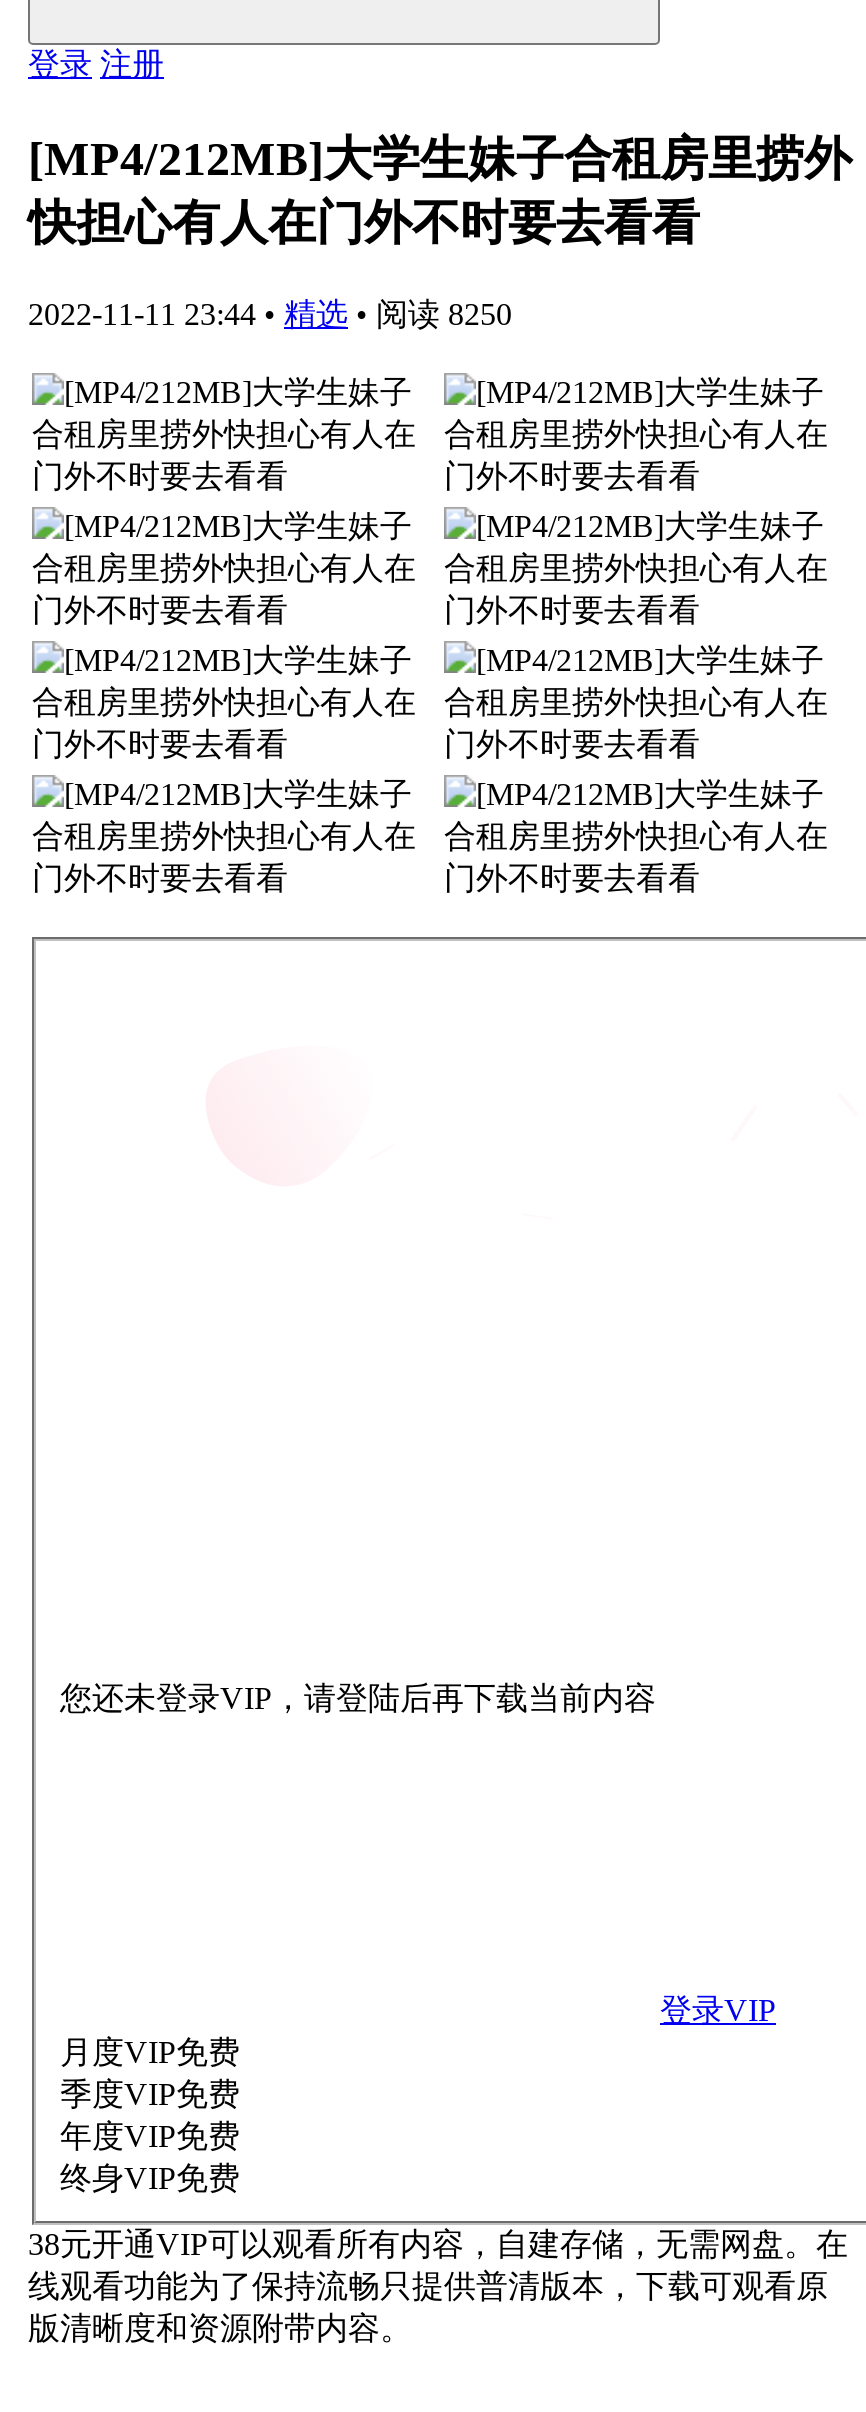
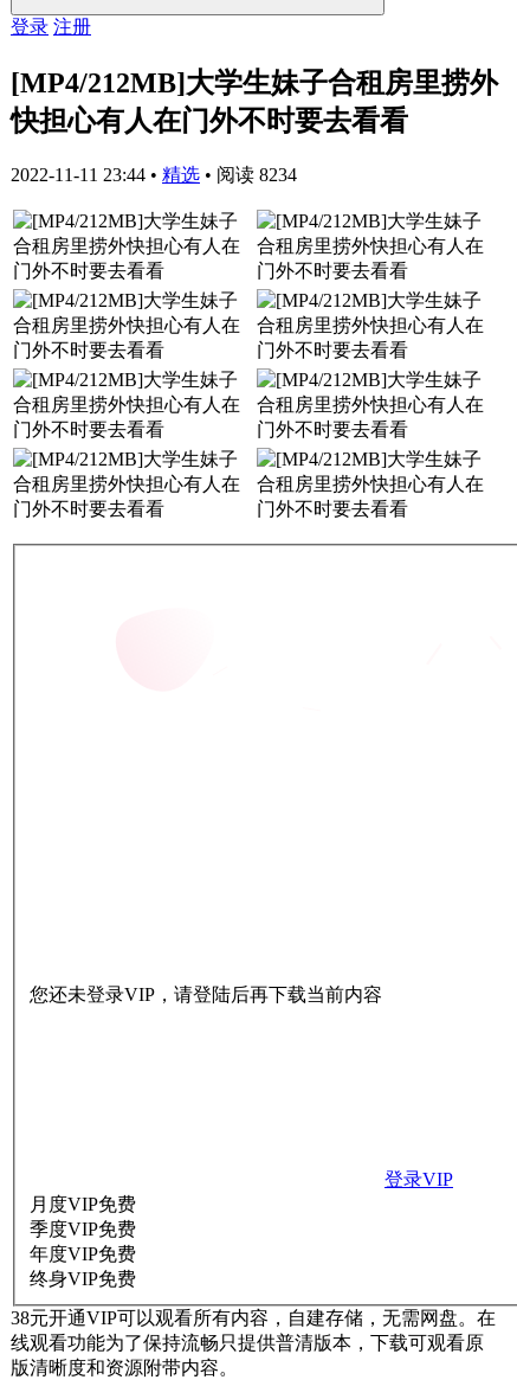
[28,297,512,331] 2022-11-11 23:44 • 精选 • 阅读 8250 -> [11,164,297,185] 2022-11-11 23:44 • 精选 • 阅读 8234

